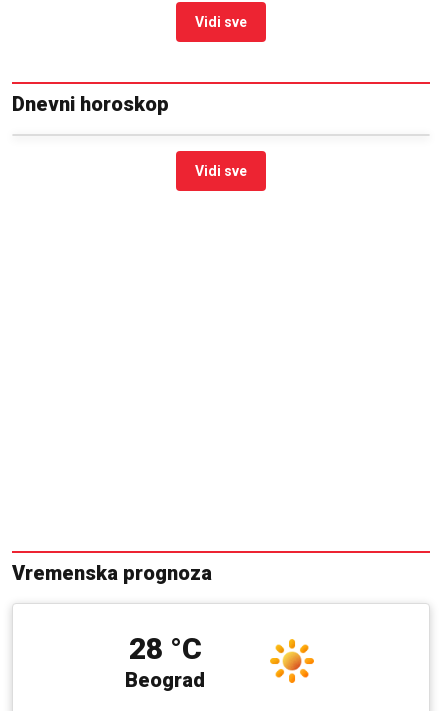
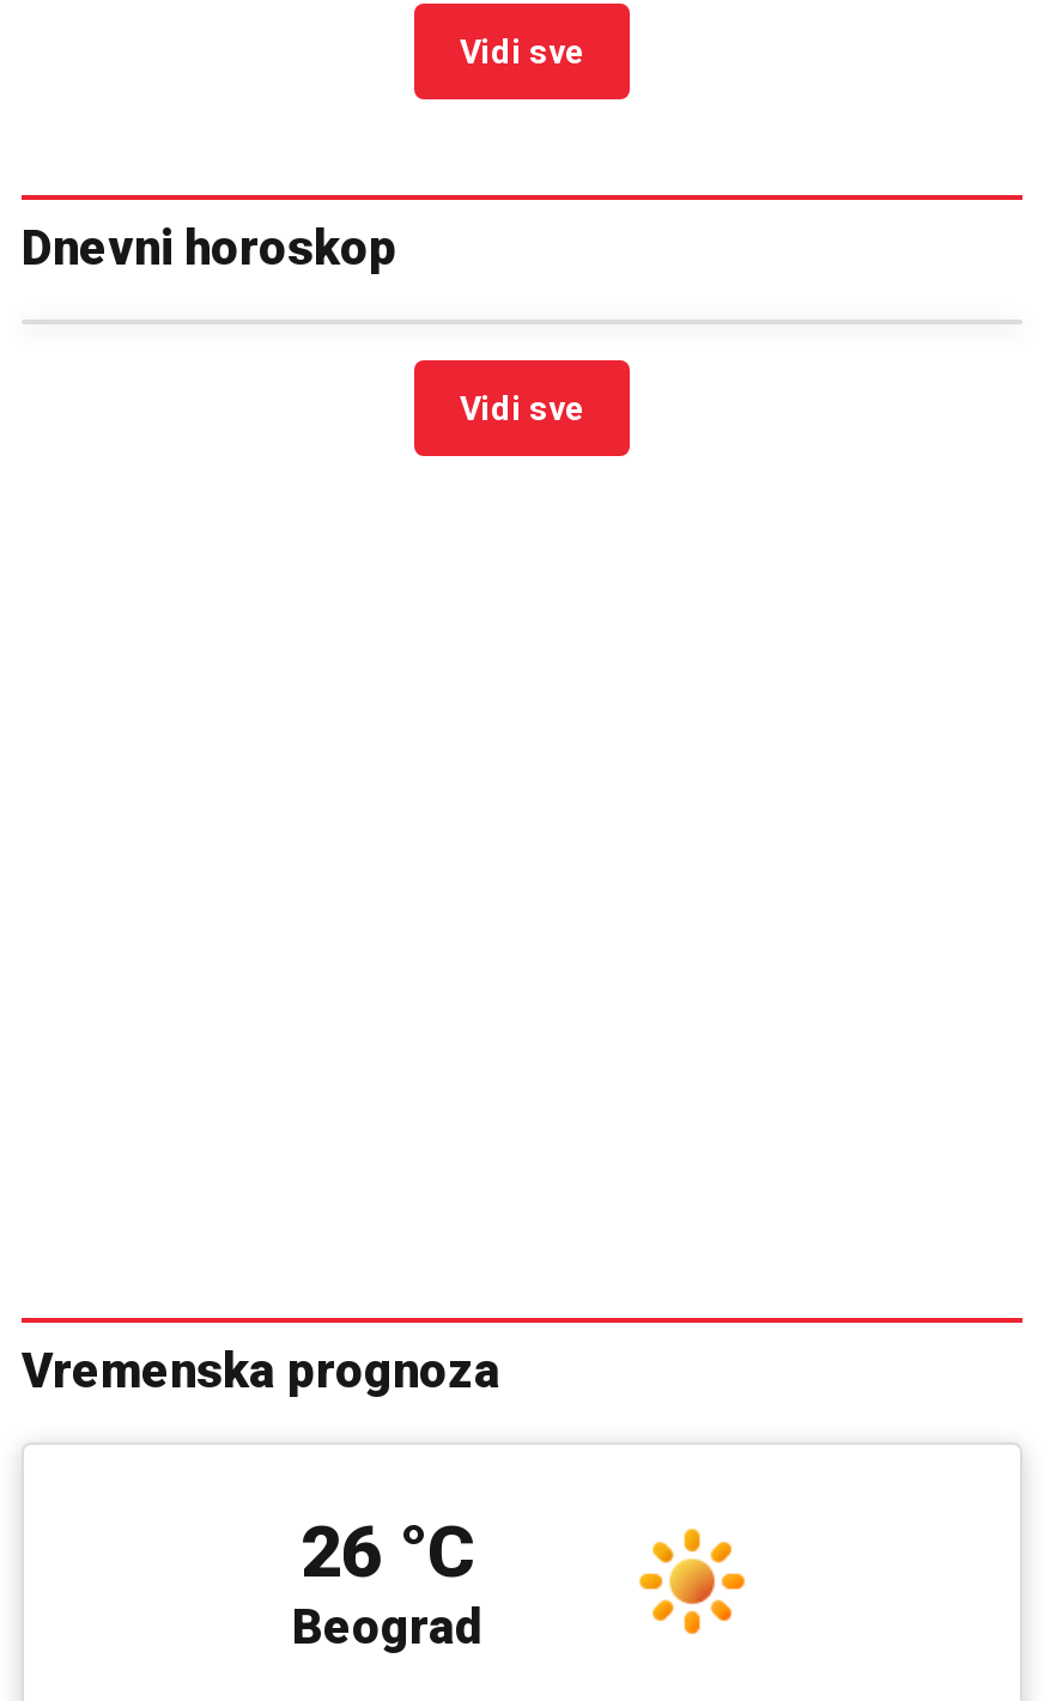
[128,631,201,666] 28 °C -> [301,1511,475,1595] 26 °C

